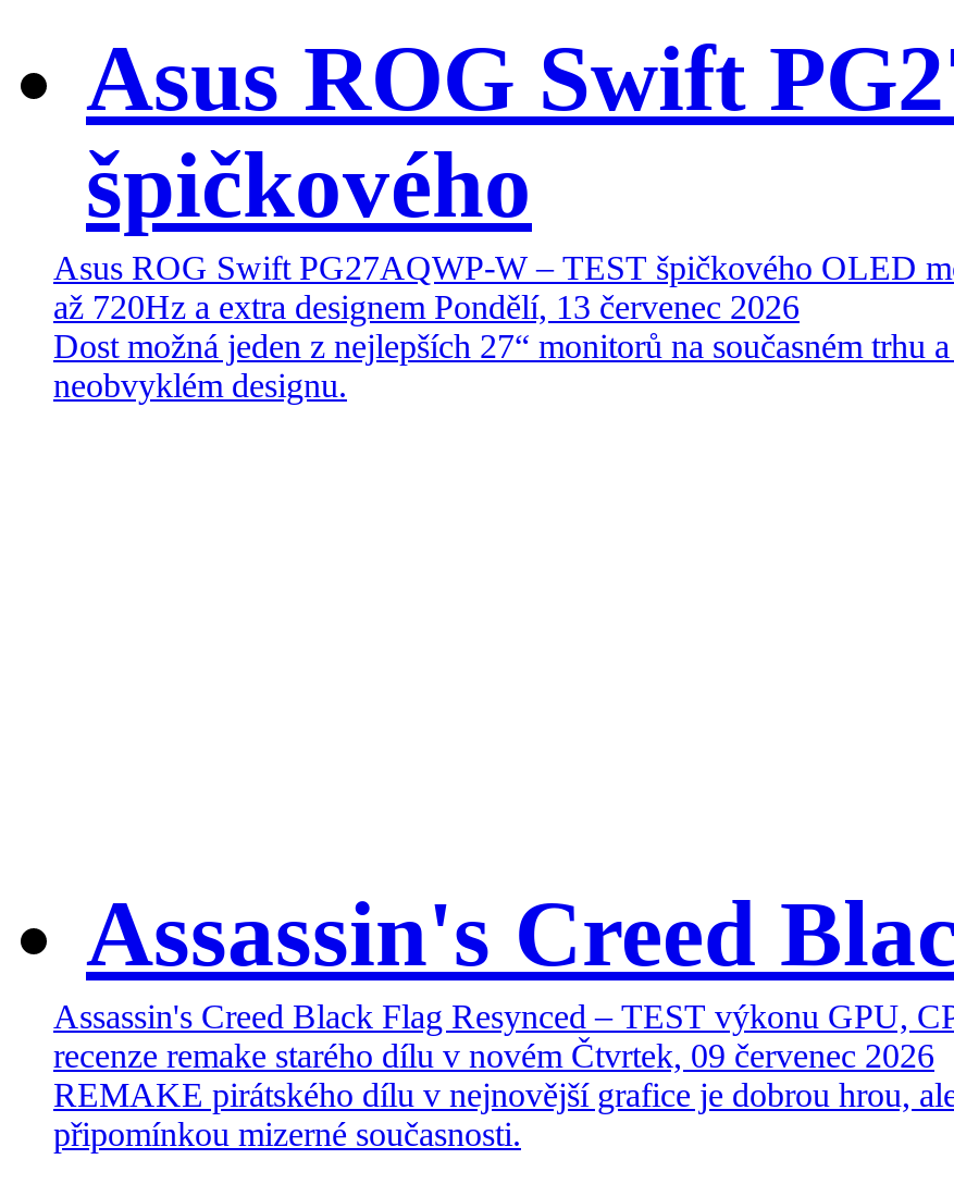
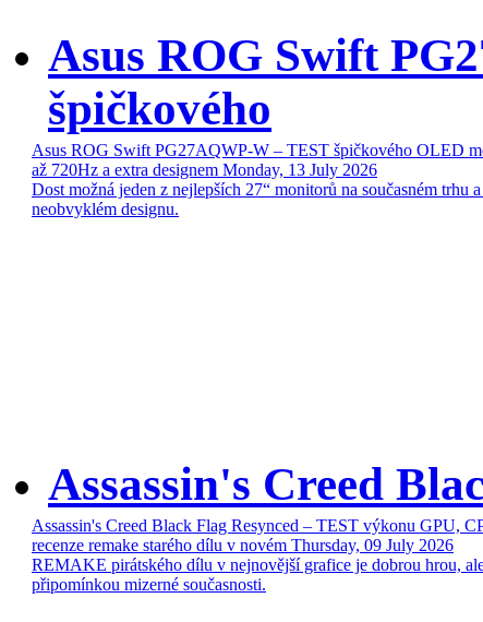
[53,288,800,325] až 720Hz a extra designem Pondělí, 13 červenec 2026 -> [32,160,377,179] až 720Hz a extra designem Monday, 13 July 2026
[53,1037,934,1074] recenze remake starého dílu v novém Čtvrtek, 09 červenec 2026 -> [32,536,454,554] recenze remake starého dílu v novém Thursday, 09 July 2026

